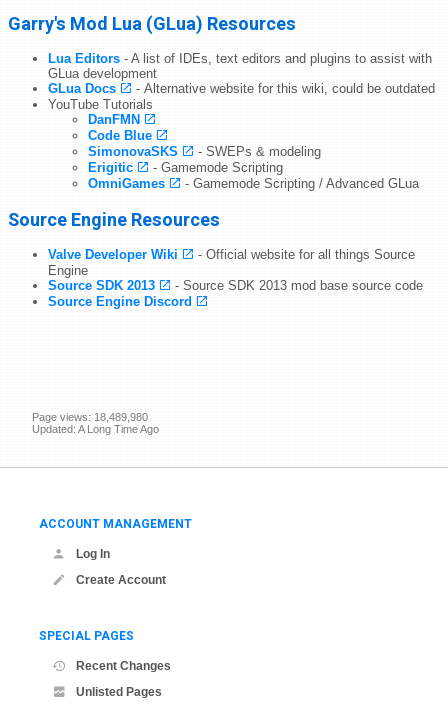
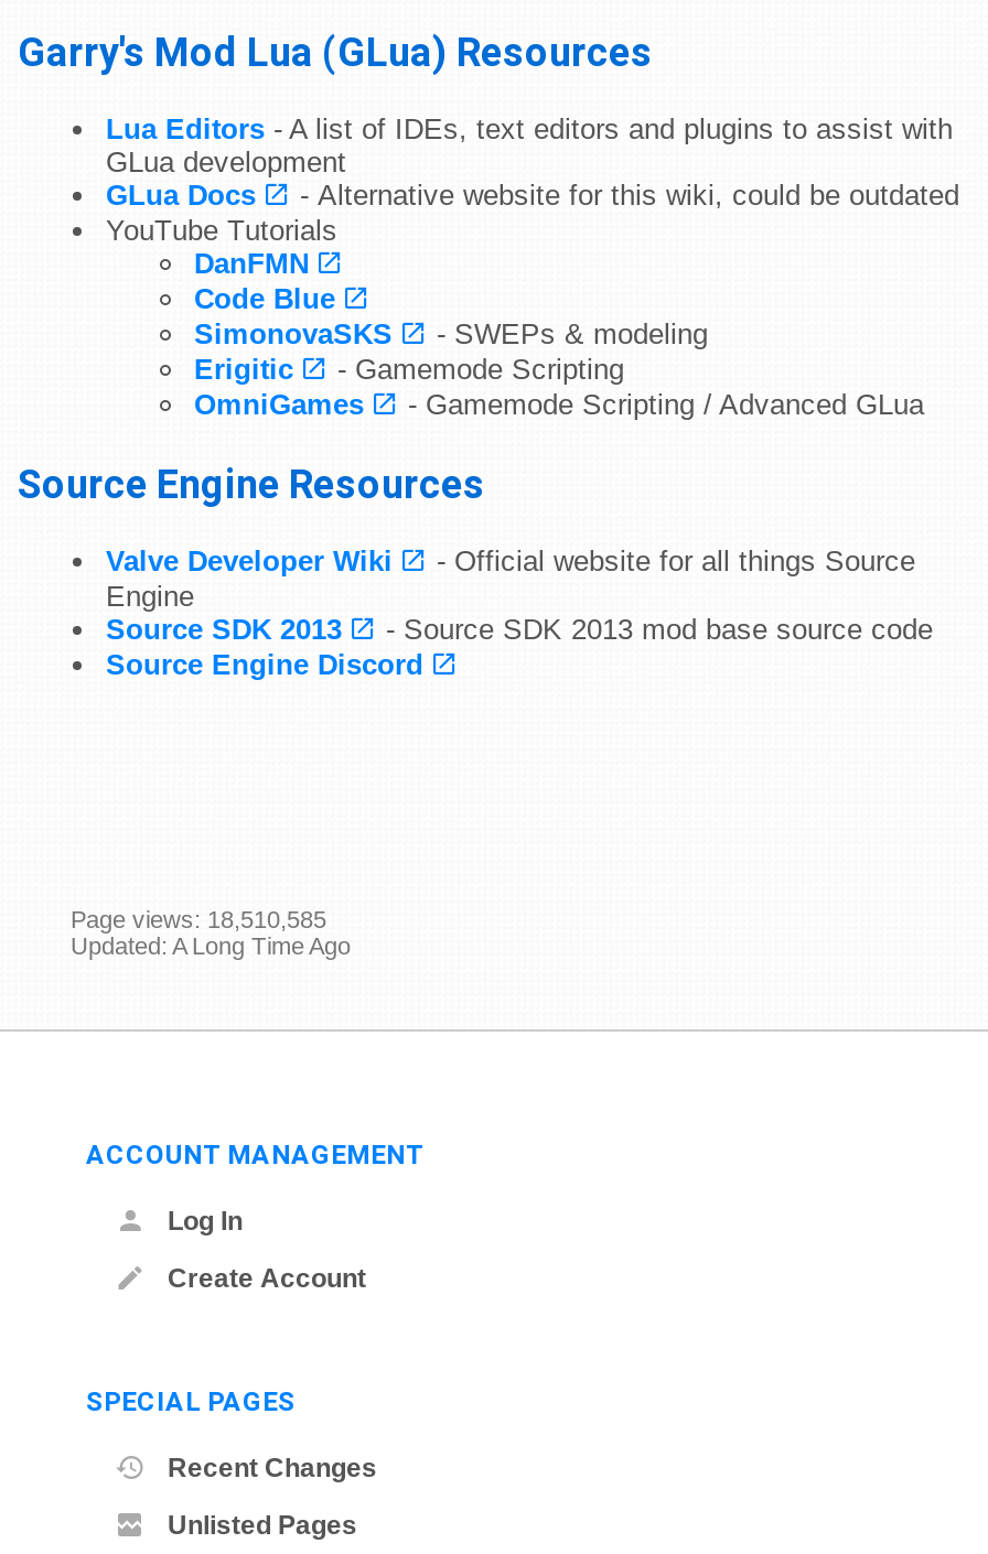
[32,411,148,423] Page views: 18,489,980 -> [71,906,326,932] Page views: 18,510,585

